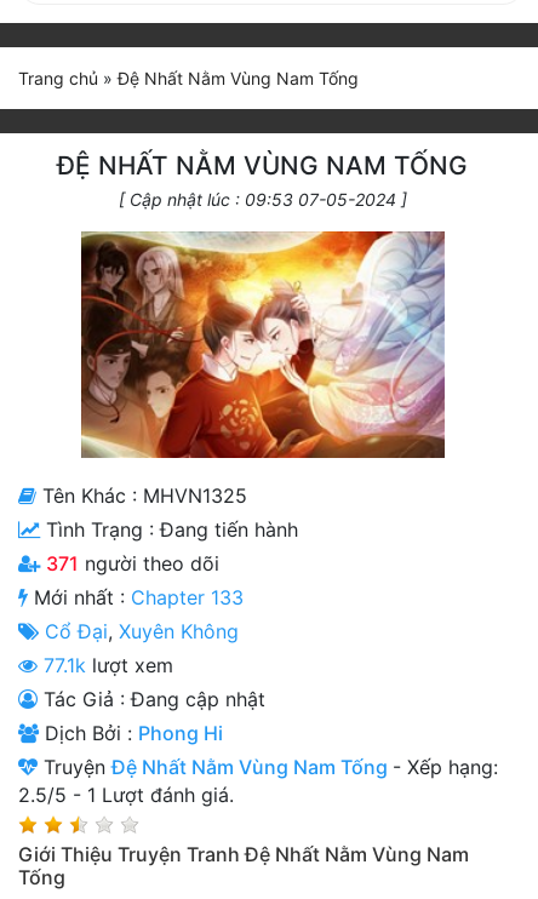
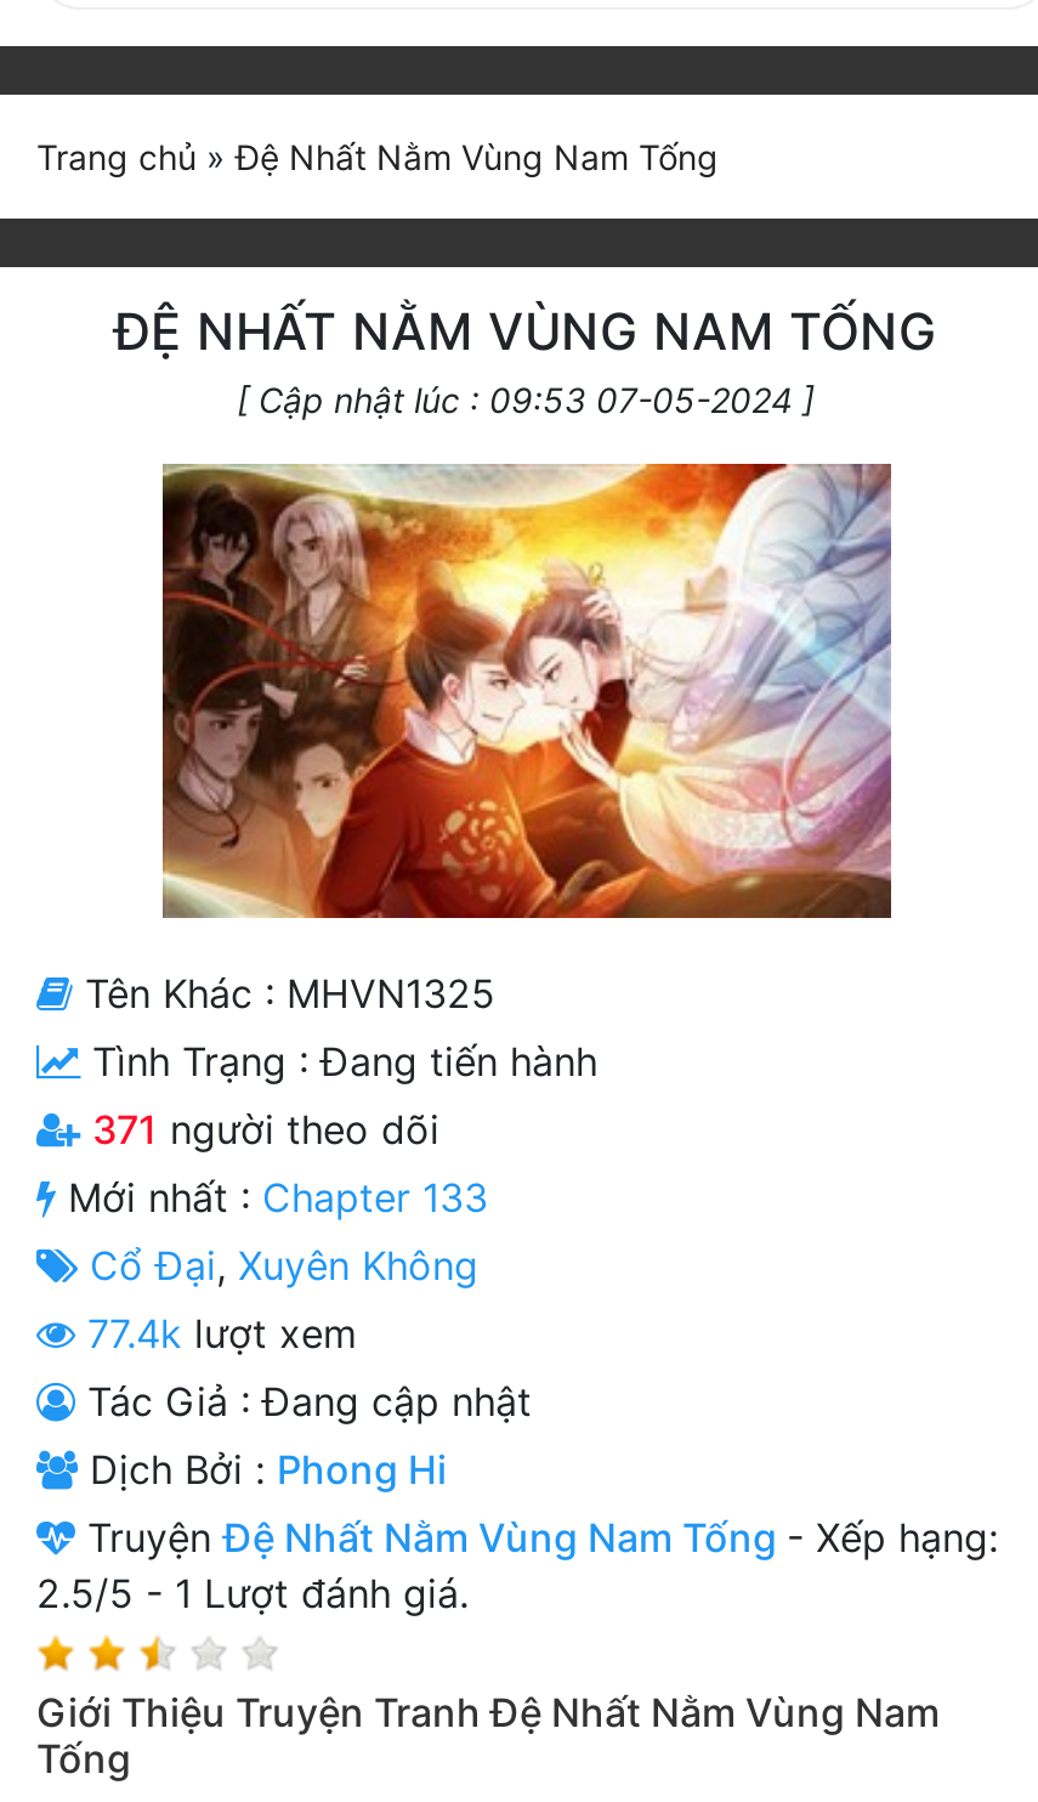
[44,653,173,678] 77.1k lượt xem -> [87,1309,357,1358] 77.4k lượt xem

